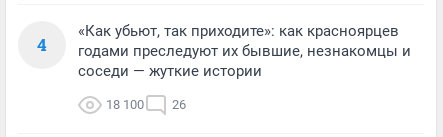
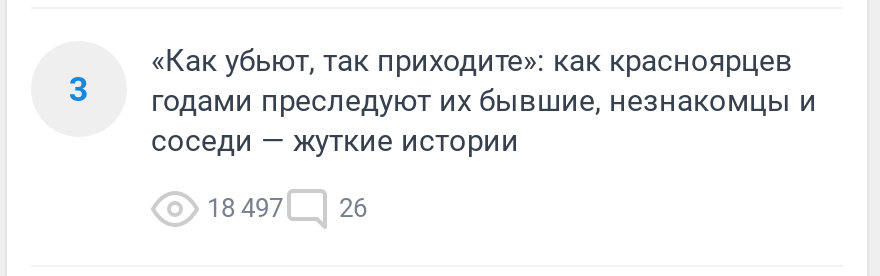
[36,33,411,60] 4 годами преследуют их бывшие, незнакомцы и -> [69,64,817,118] 3 годами преследуют их бывшие, незнакомцы и
[106,97,186,112] 18 100 26 -> [207,192,367,222] 18 497 26

